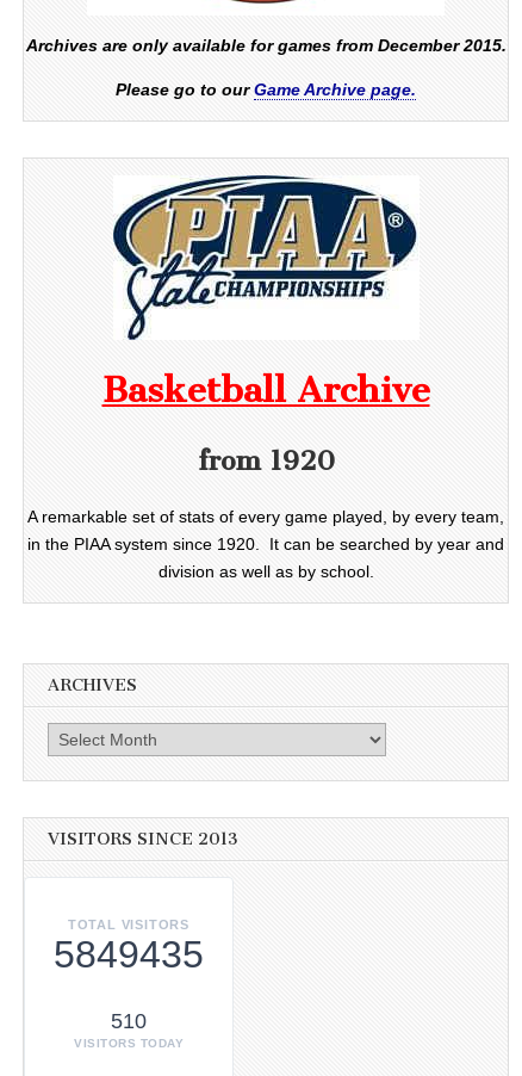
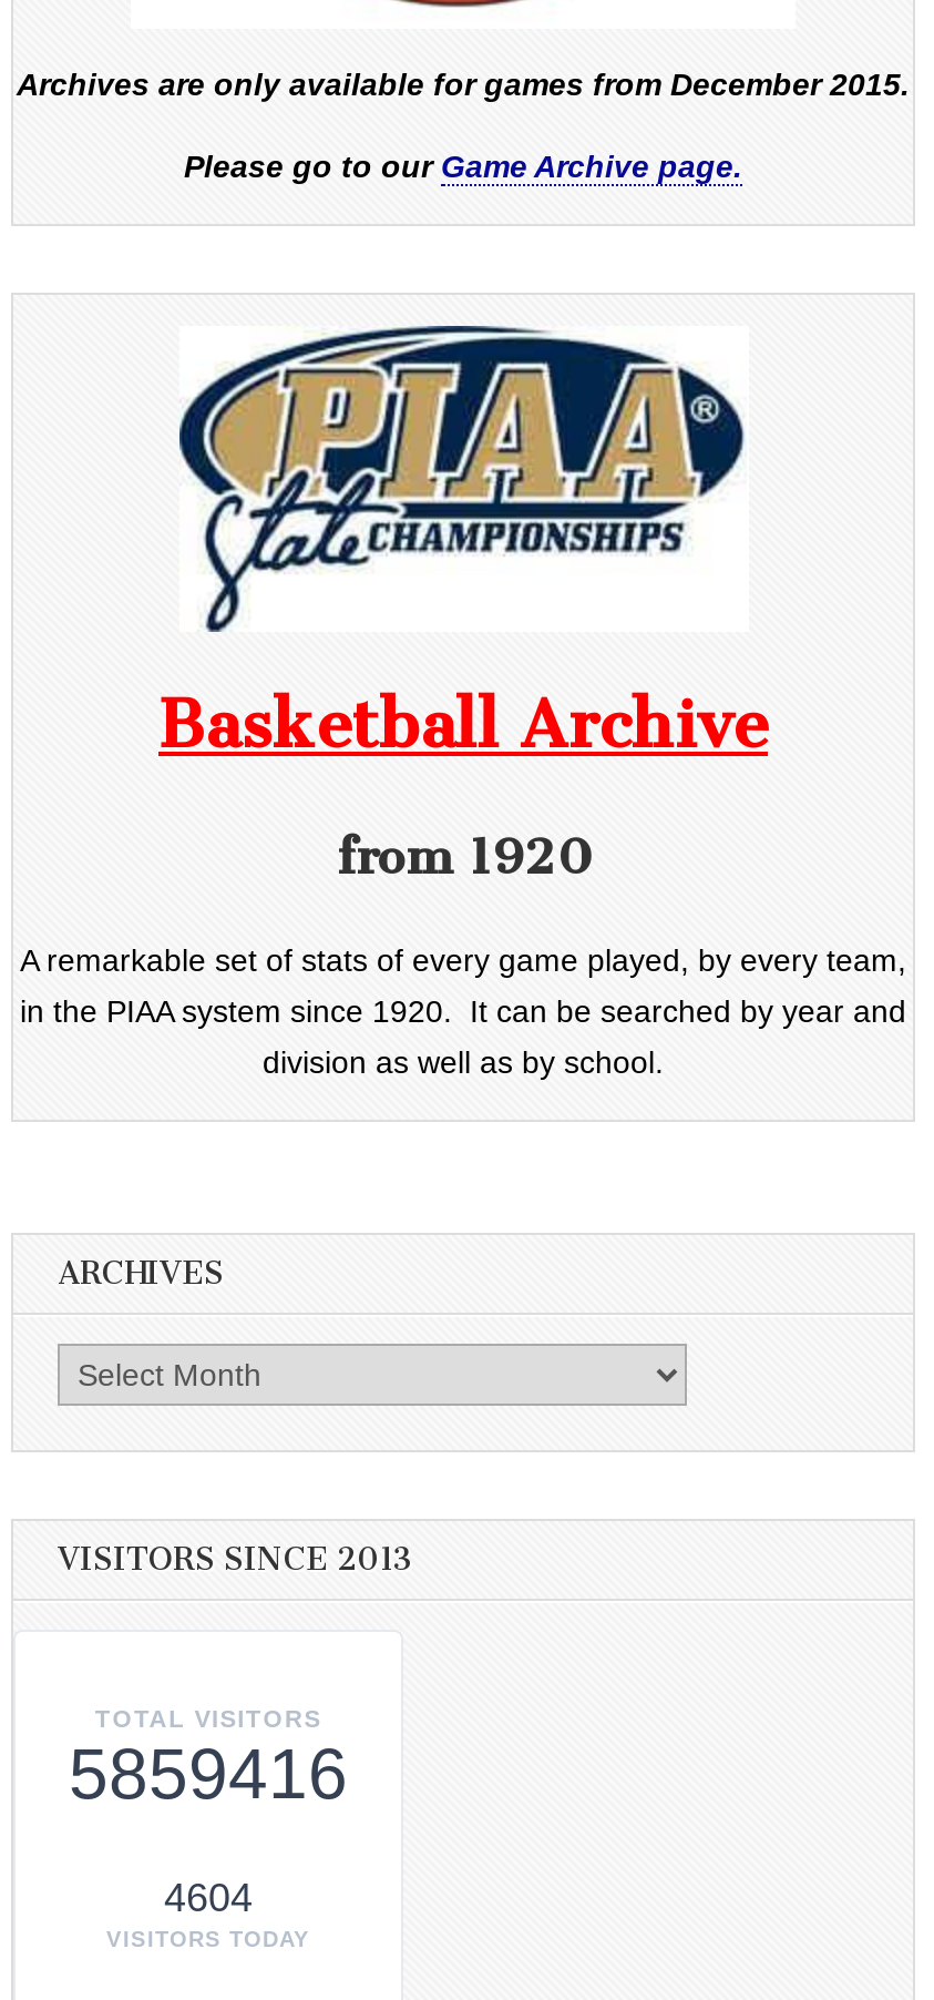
[54,933,204,976] 5849435 -> [69,1735,348,1815] 5859416
[111,1010,147,1034] 510 -> [164,1877,253,1921] 4604

